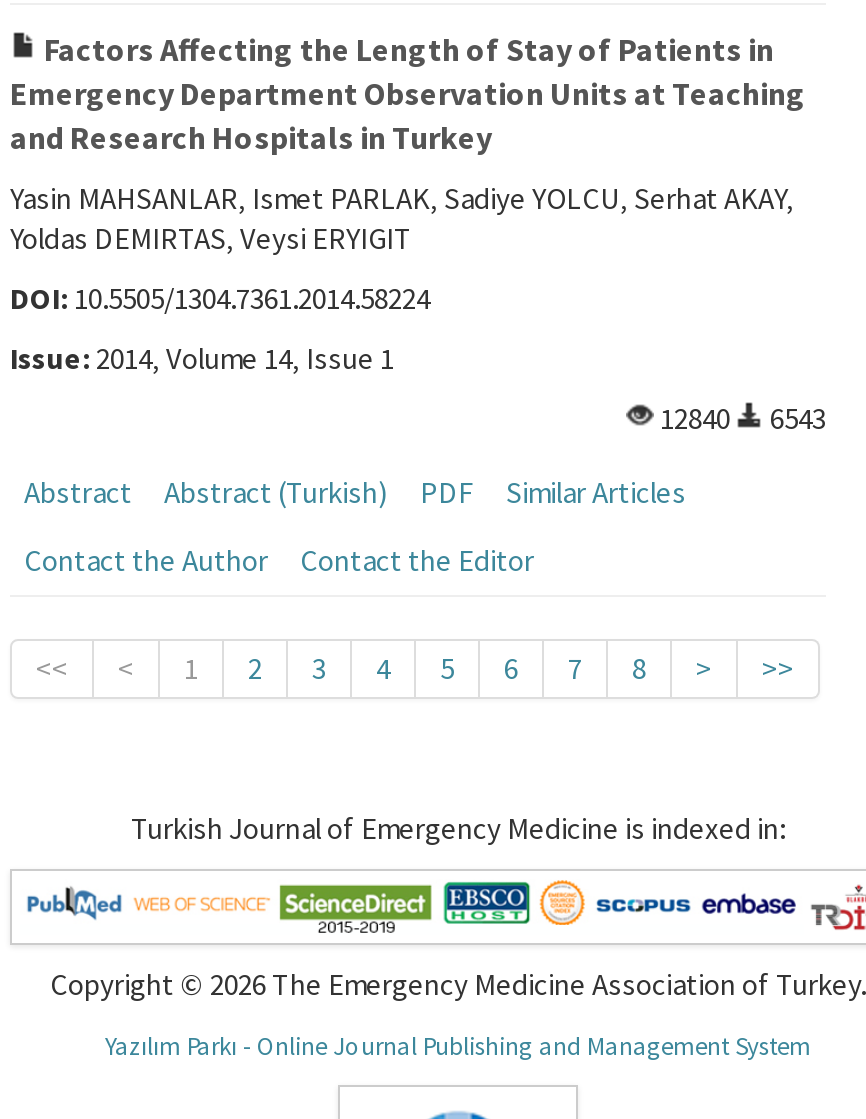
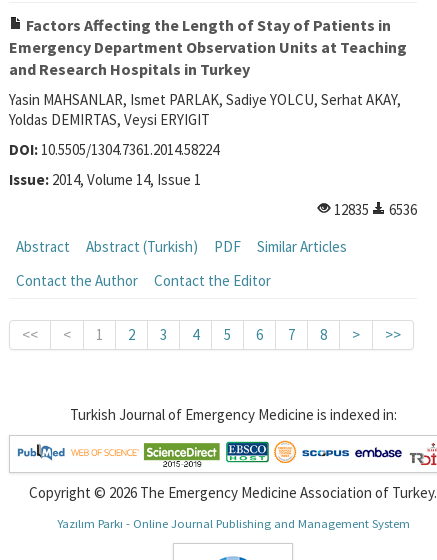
[654,399,736,437] 12840 -> [331,200,372,219] 12835
[764,399,826,437] 6543 -> [386,200,417,219] 6536

